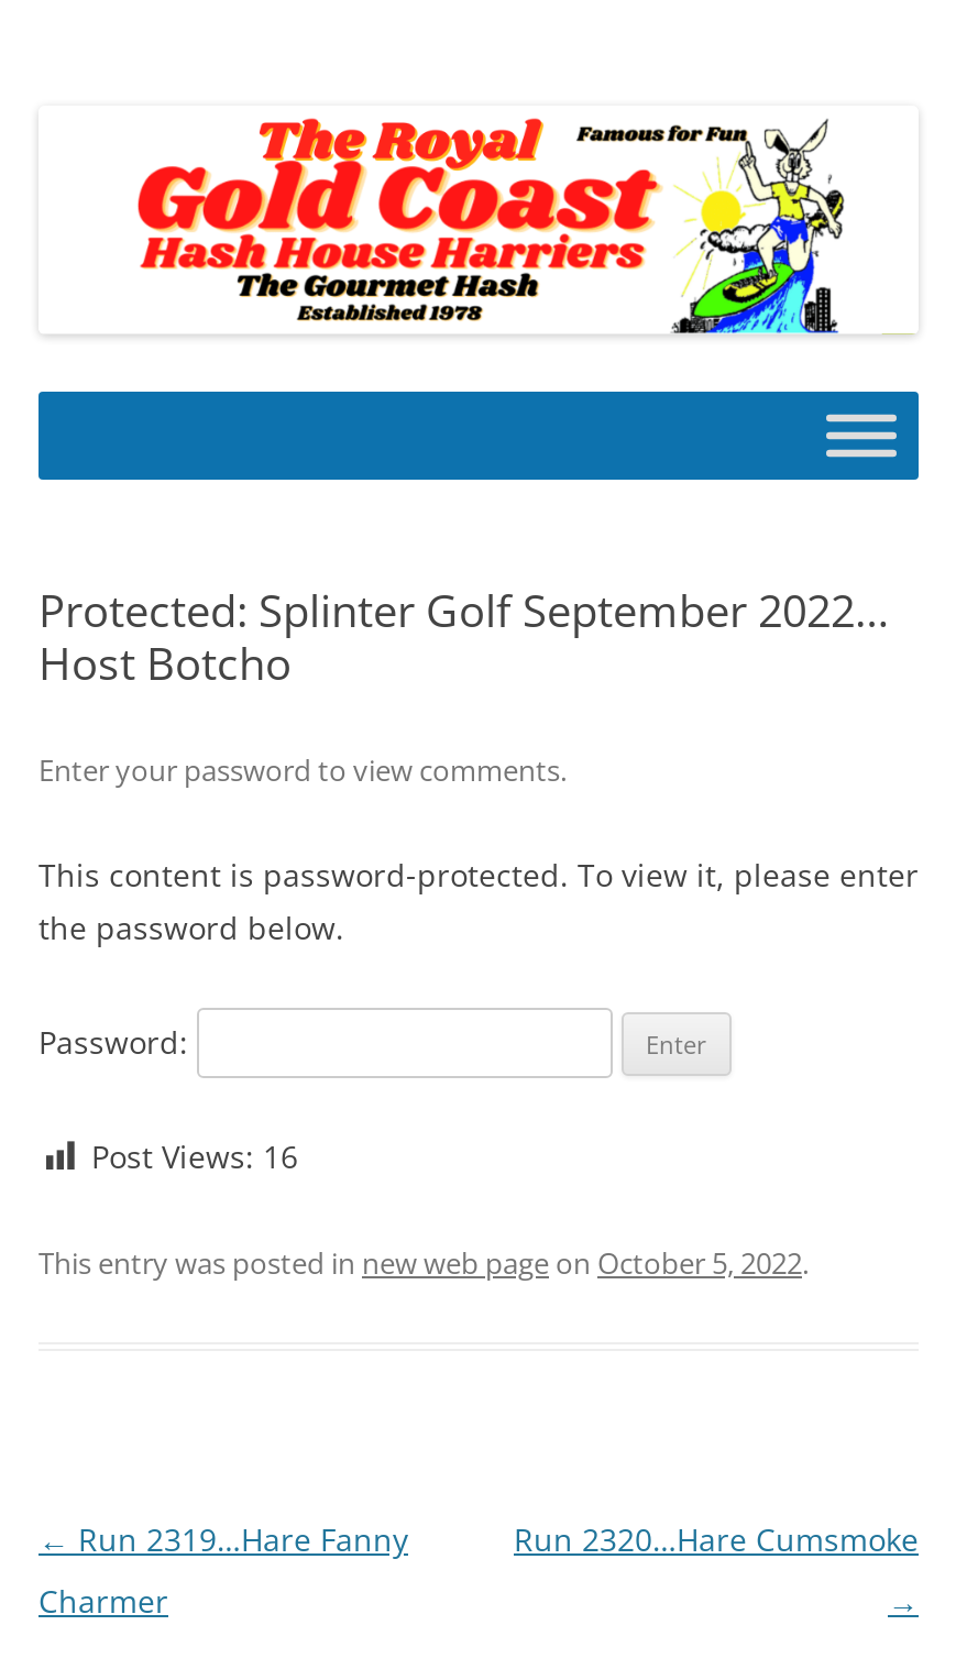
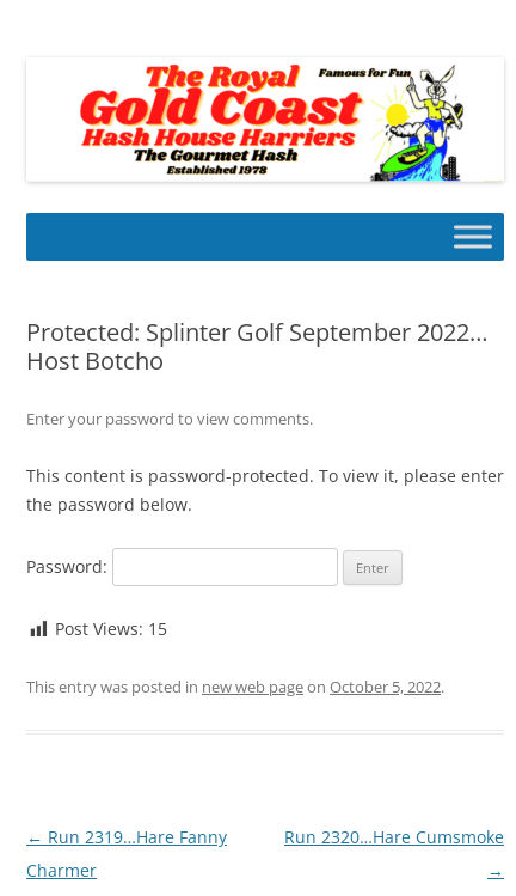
[91,1136,298,1178] Post Views: 16 -> [55,618,167,641] Post Views: 15

